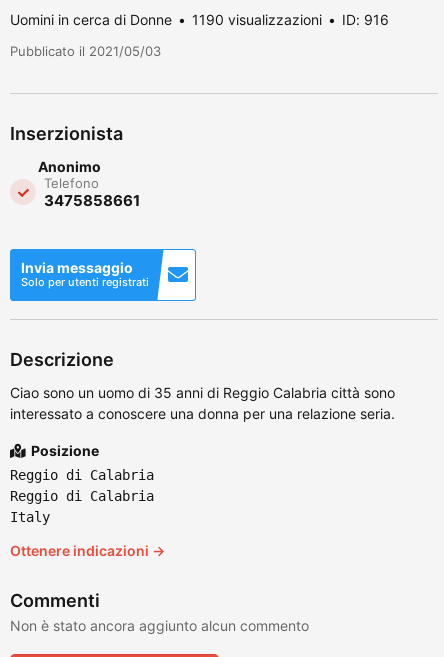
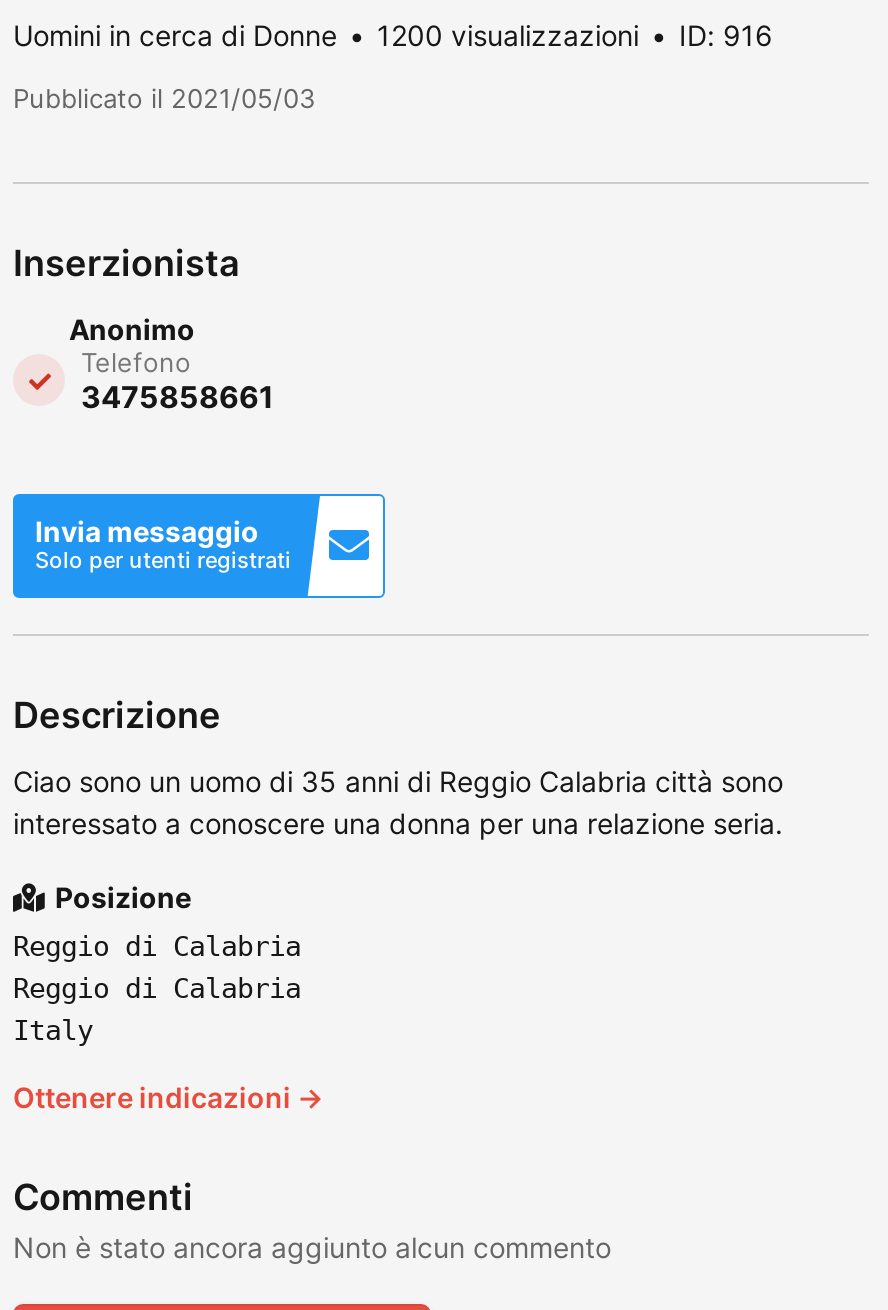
[192,11,322,28] 1190 visualizzazioni -> [377,17,639,51] 1200 visualizzazioni

